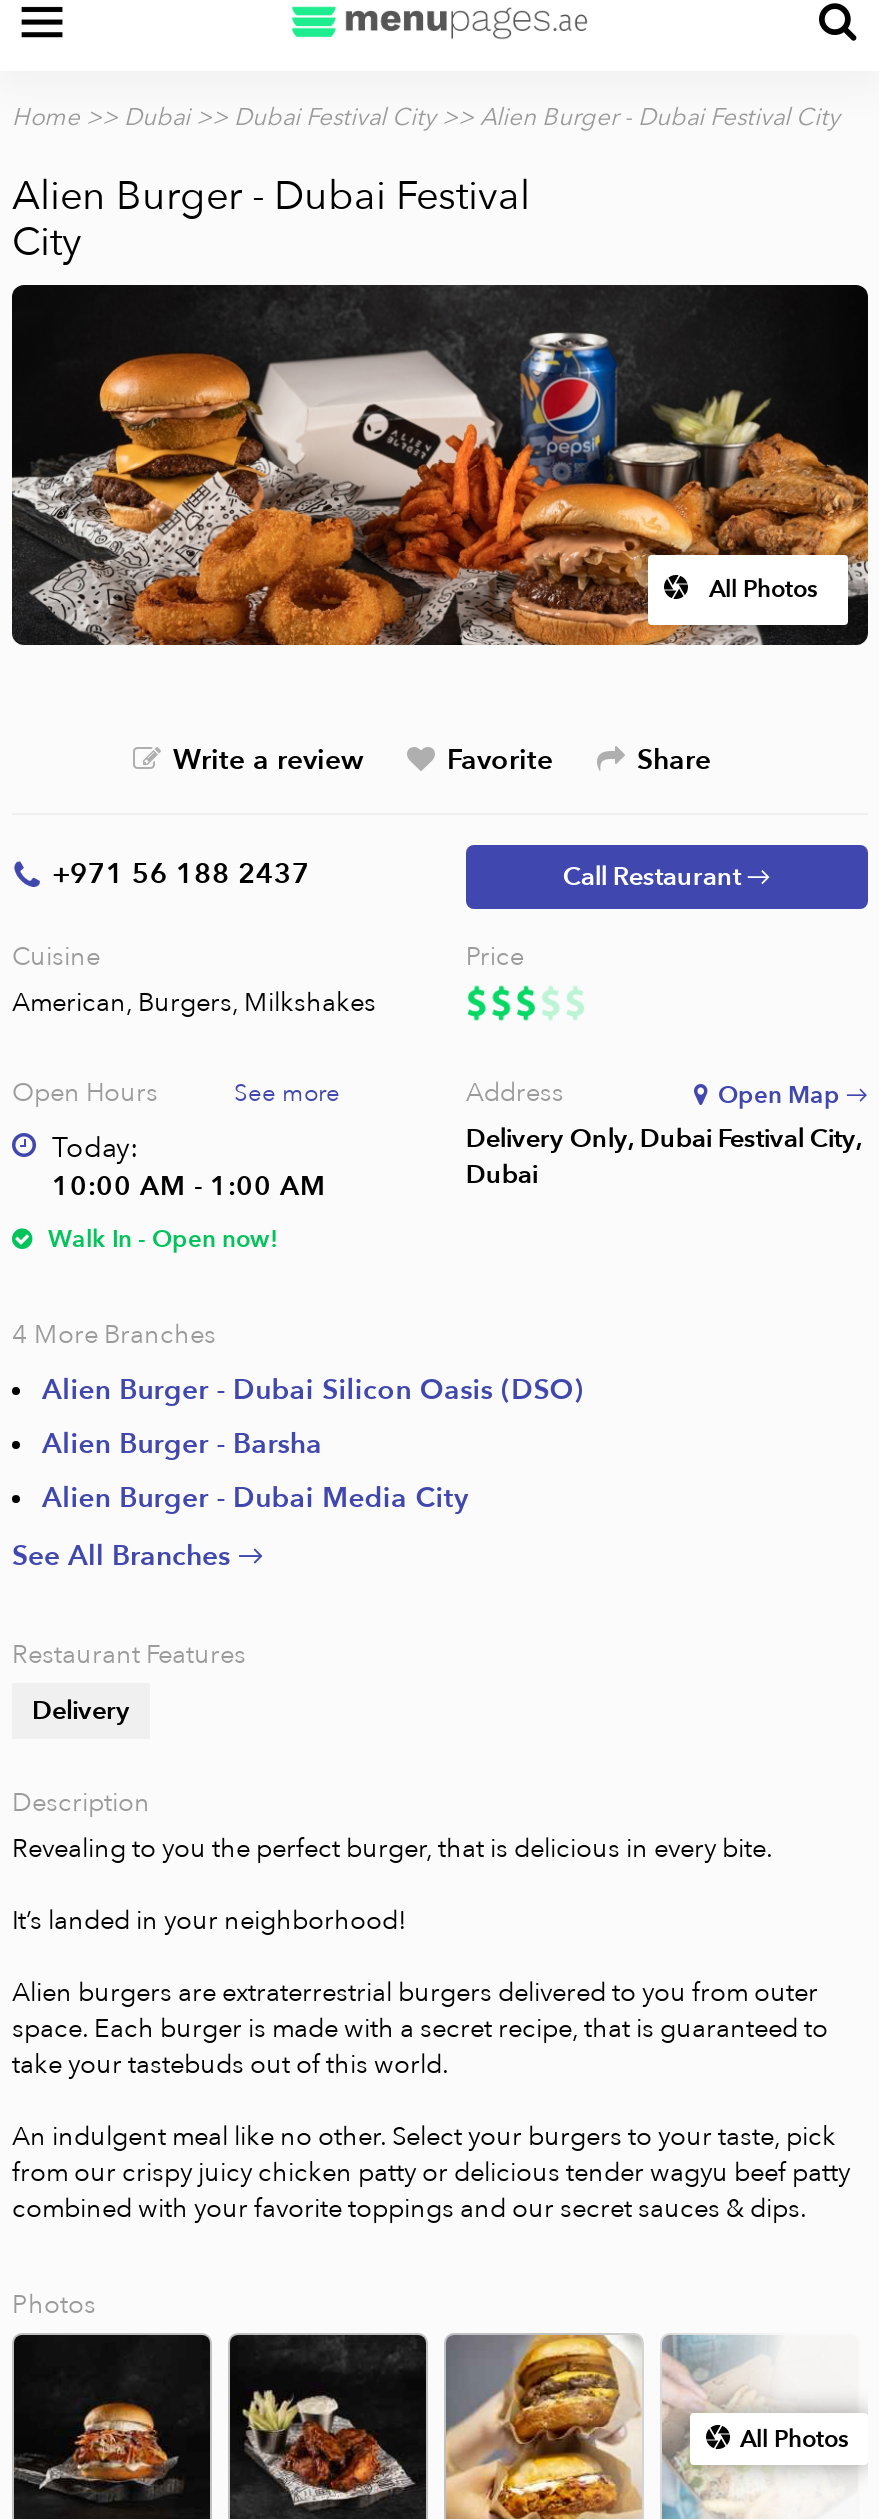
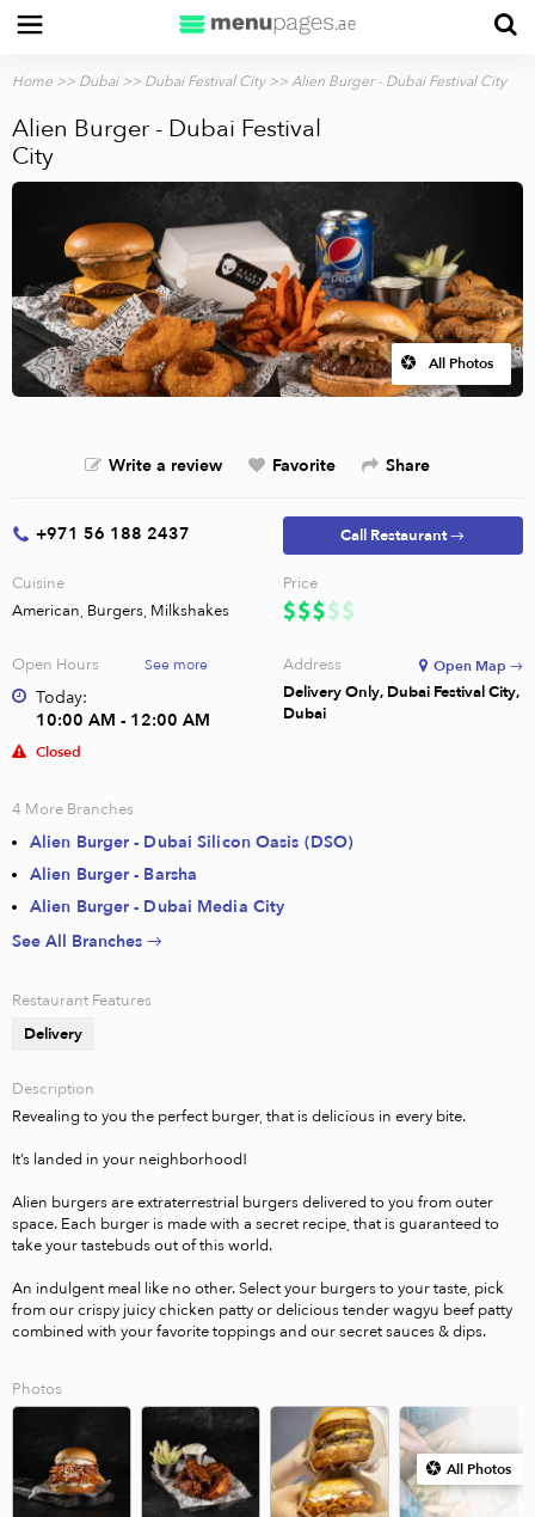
[52,1167,326,1205] 10:00 AM - 1:00 AM -> [36,709,210,732] 10:00 AM - 12:00 AM
[48,1223,278,1255] Walk In - Open now! -> [36,742,81,761] Closed

